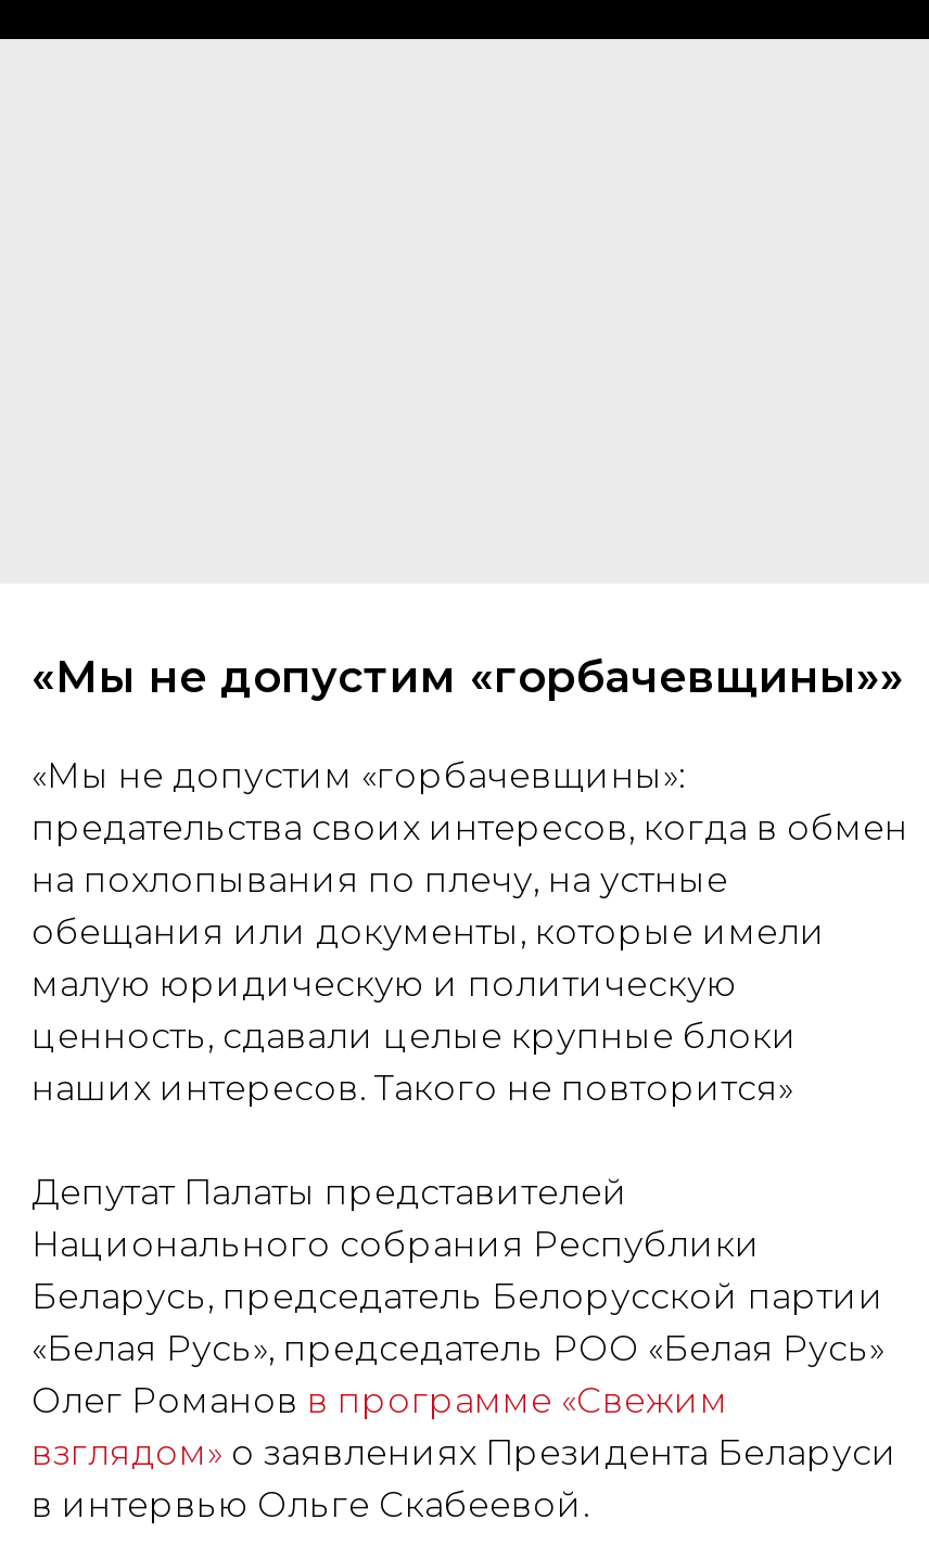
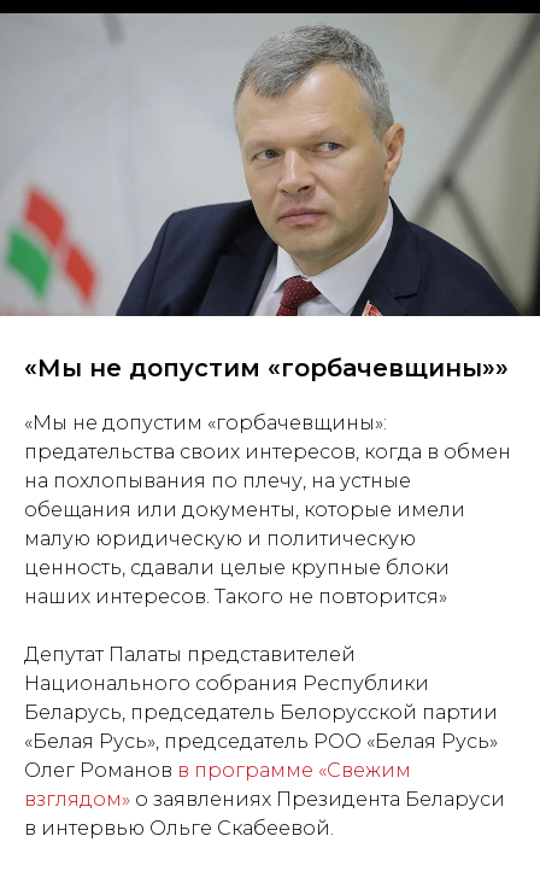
none -> [4,13,536,317] [image]

